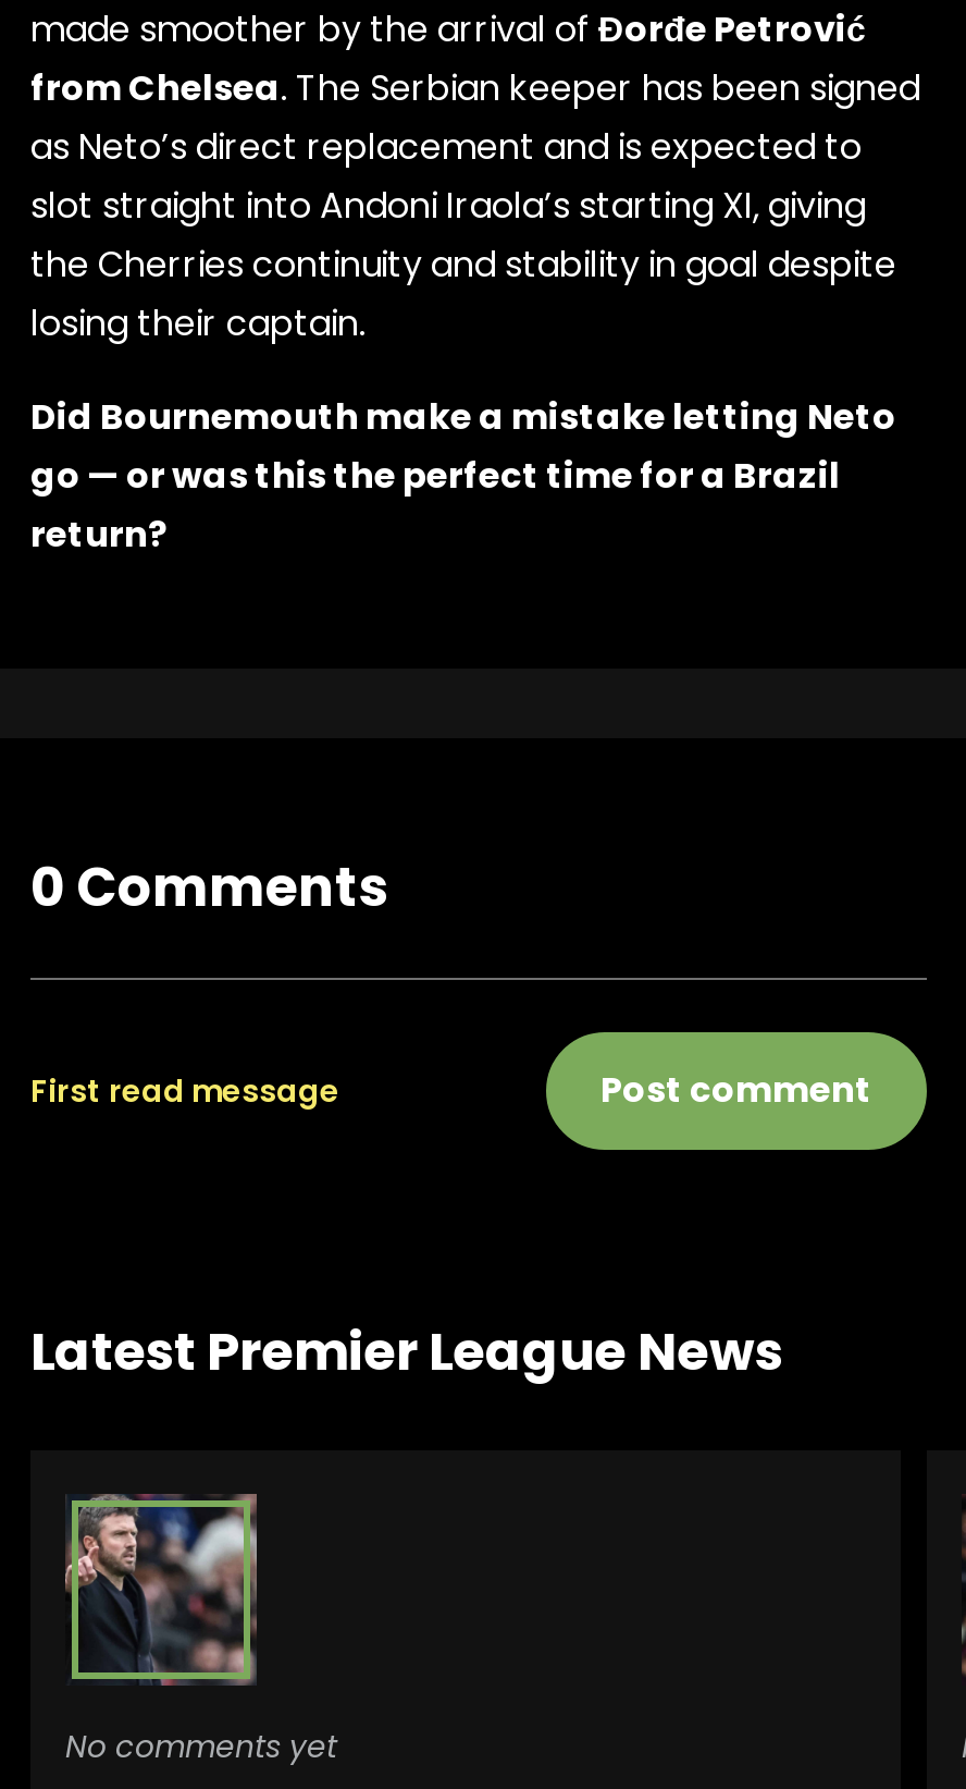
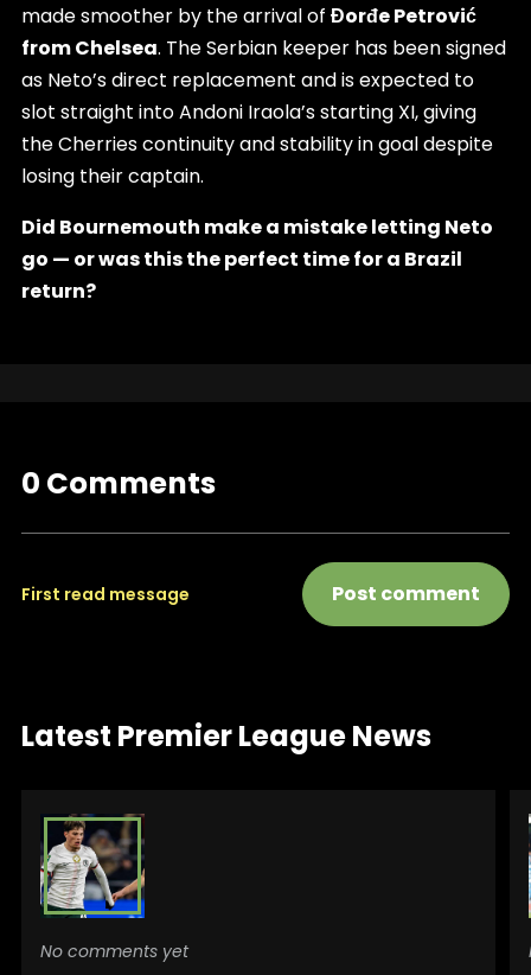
[65,1492,259,1688] [image] -> [39,814,146,919] [image]

